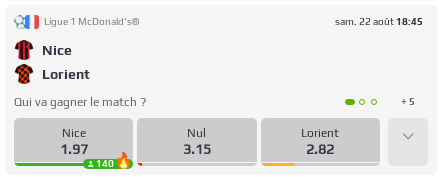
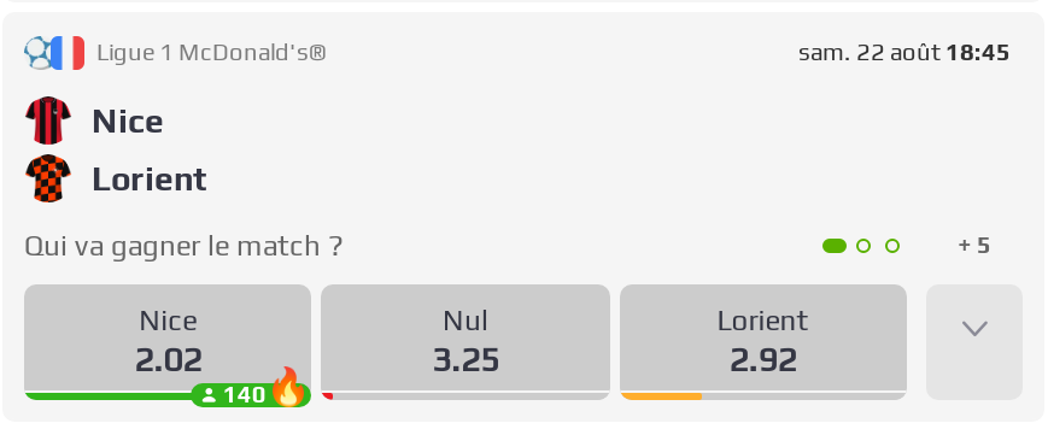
[60,141,88,157] 1.97 -> [134,340,202,379] 2.02
[183,141,211,157] 3.15 -> [432,340,499,379] 3.25
[306,141,334,157] 2.82 -> [729,340,797,379] 2.92

